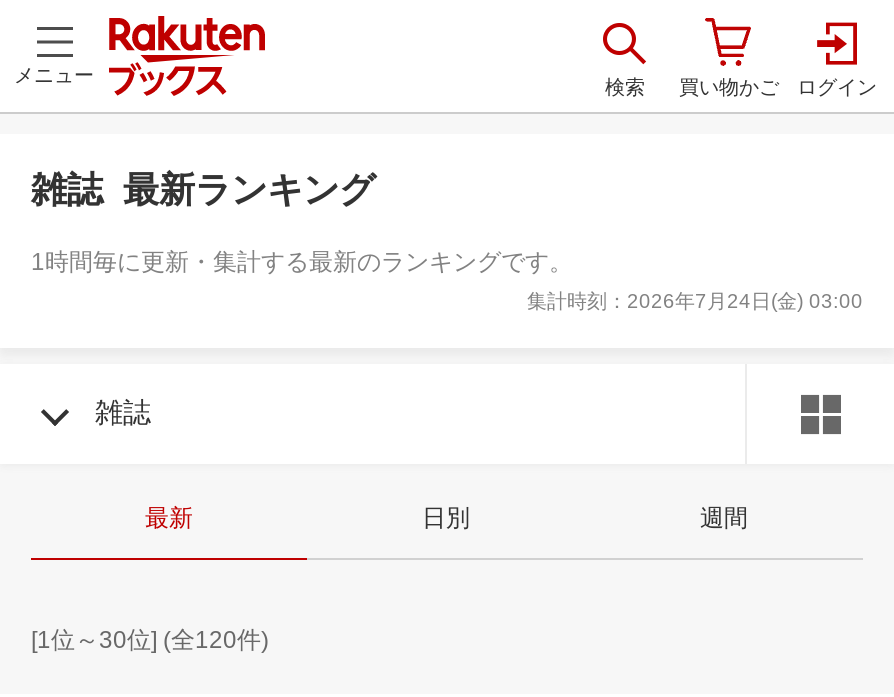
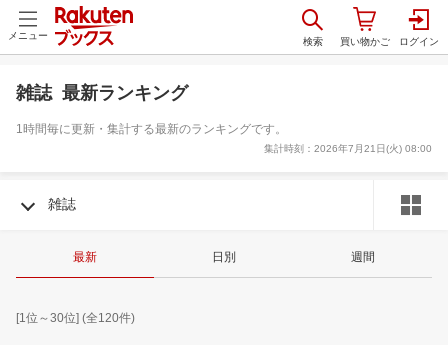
[527,290,863,312] 集計時刻：2026年7月24日(金) 03:00 -> [264,143,432,154] 集計時刻：2026年7月21日(火) 08:00

